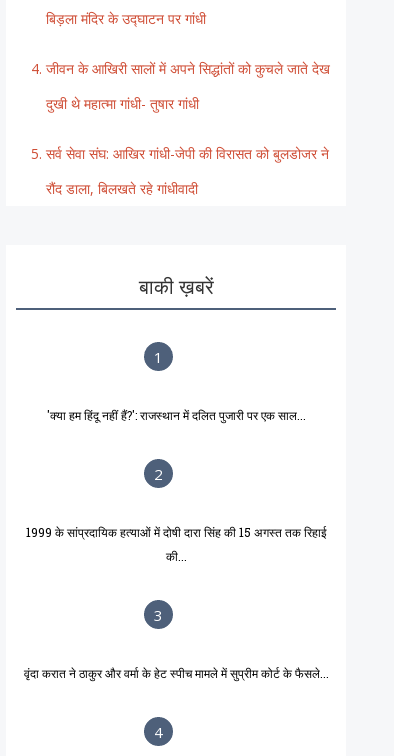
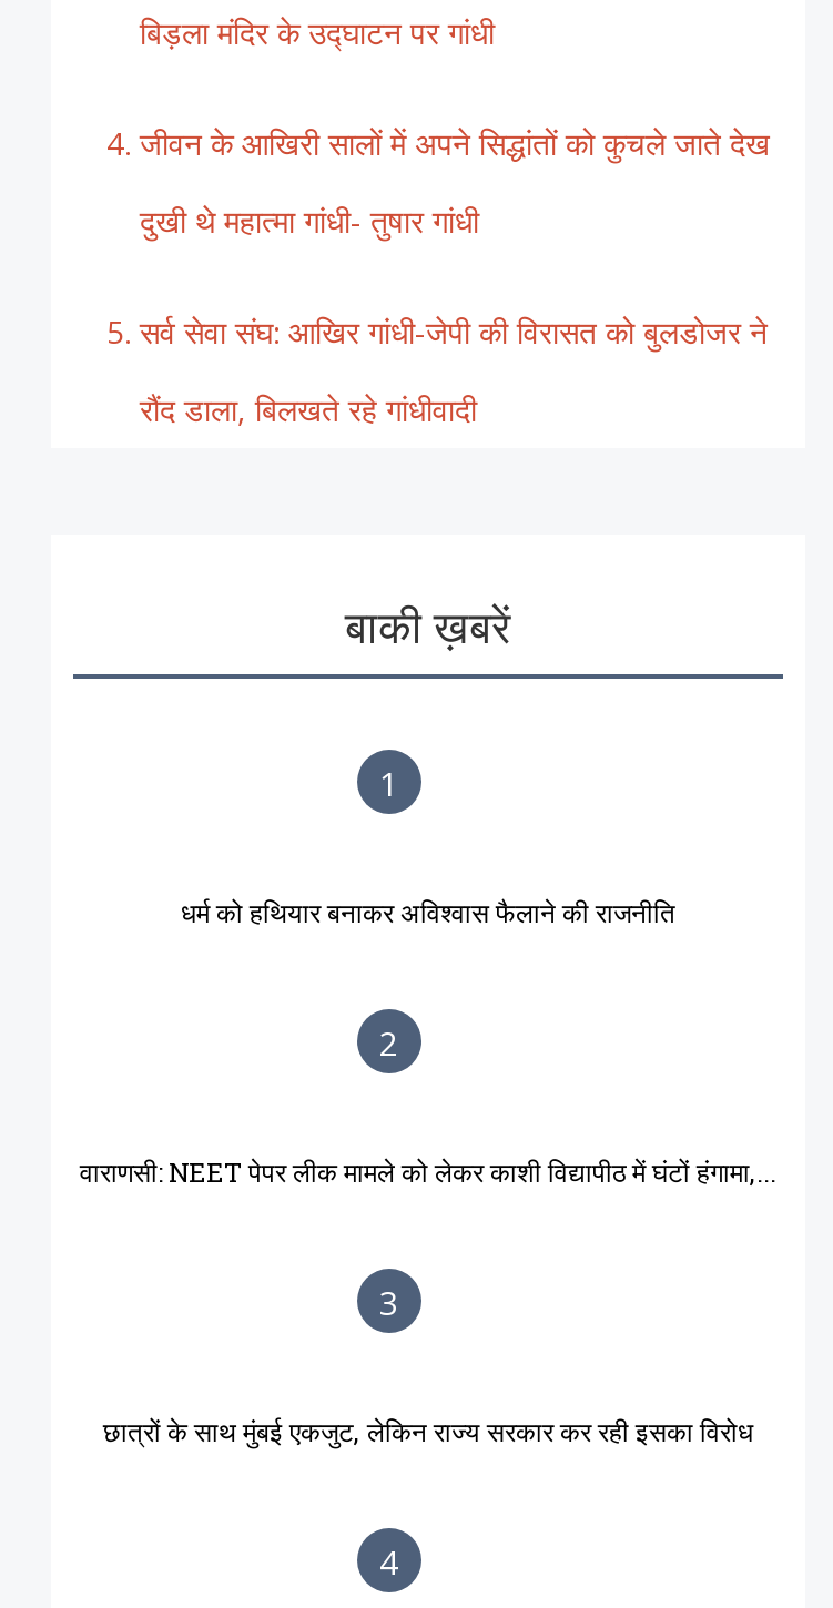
[46,407,305,423] 'क्या हम हिंदू नहीं हैं?': राजस्थान में दलित पुजारी पर एक साल... -> [181,894,675,930] धर्म को हथियार बनाकर अविश्वास फैलाने की राजनीति
[25,524,326,564] 1999 के सांप्रदायिक हत्याओं में दोषी दारा सिंह की 15 अगस्त तक रिहाई | की... -> [80,1154,776,1189] वाराणसी: NEET पेपर लीक मामले को लेकर काशी विद्यापीठ में घंटों हंगामा,...
[23,665,328,681] वृंदा करात ने ठाकुर और वर्मा के हेट स्पीच मामले में सुप्रीम कोर्ट के फैसले... -> [103,1413,753,1449] छात्रों के साथ मुंबई एकजुट, लेकिन राज्य सरकार कर रही इसका विरोध

